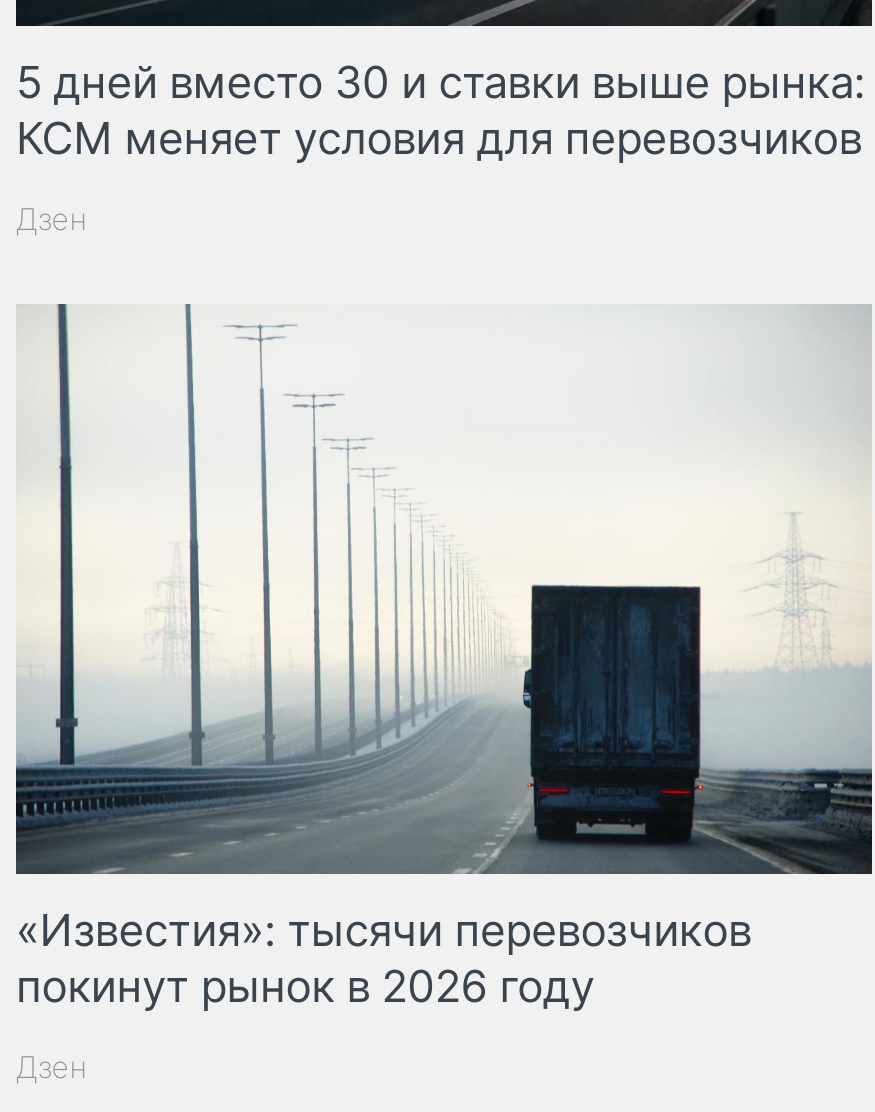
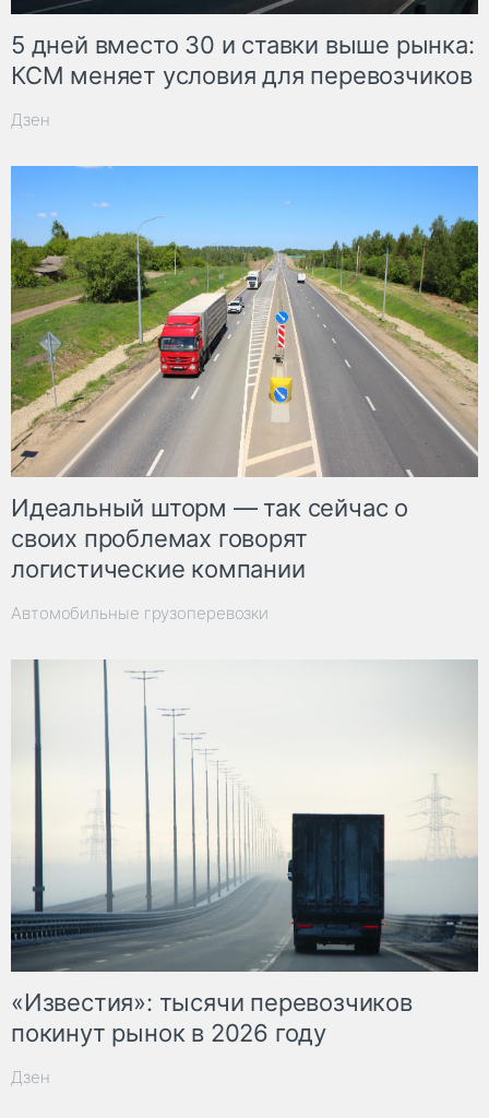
none -> [10,165,479,624] [image] | Идеальный шторм — так сейчас о | своих проблемах говорят | логистические компании | Автомобильные грузоперевозки

